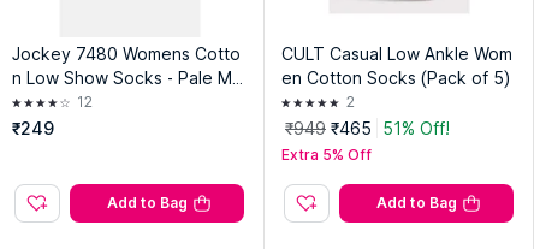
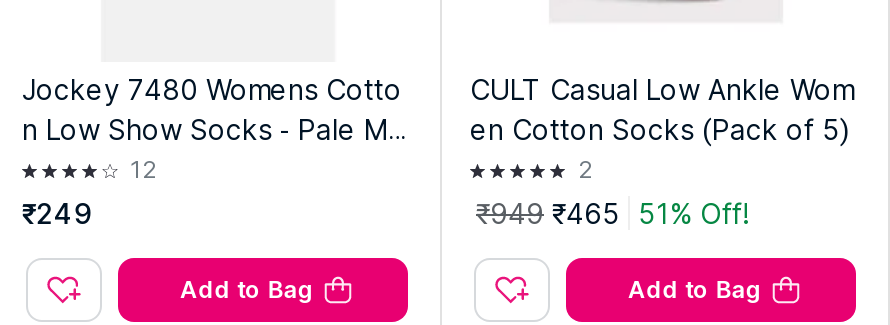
[281,145,372,163] Extra 5% Off -> none

